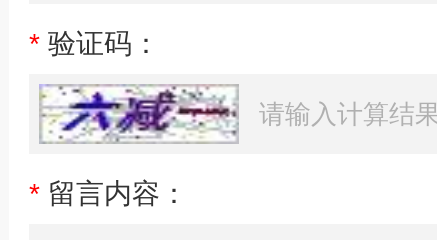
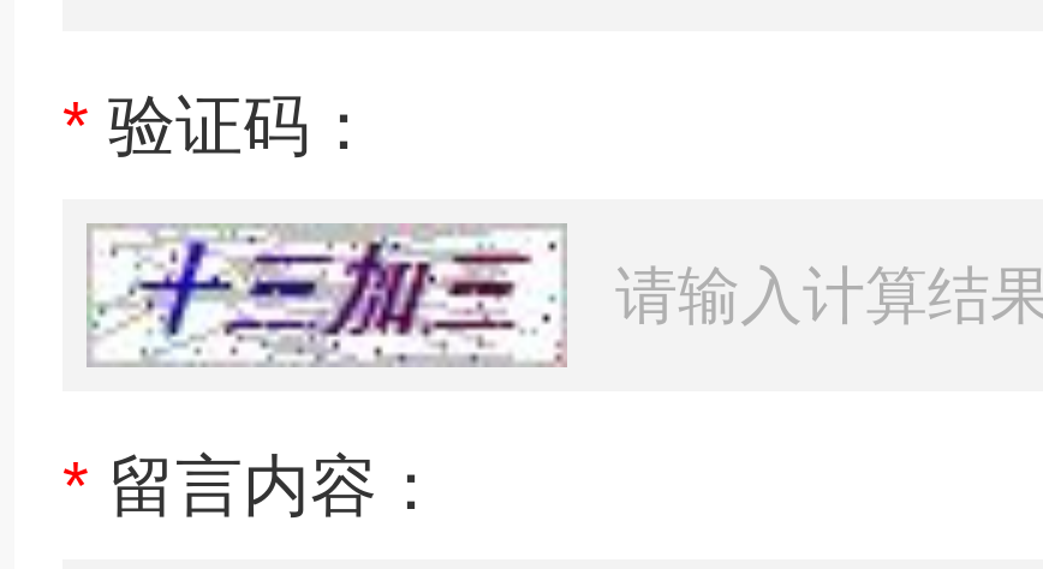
[39,84,238,143] [image] -> [87,223,565,365] [image]

